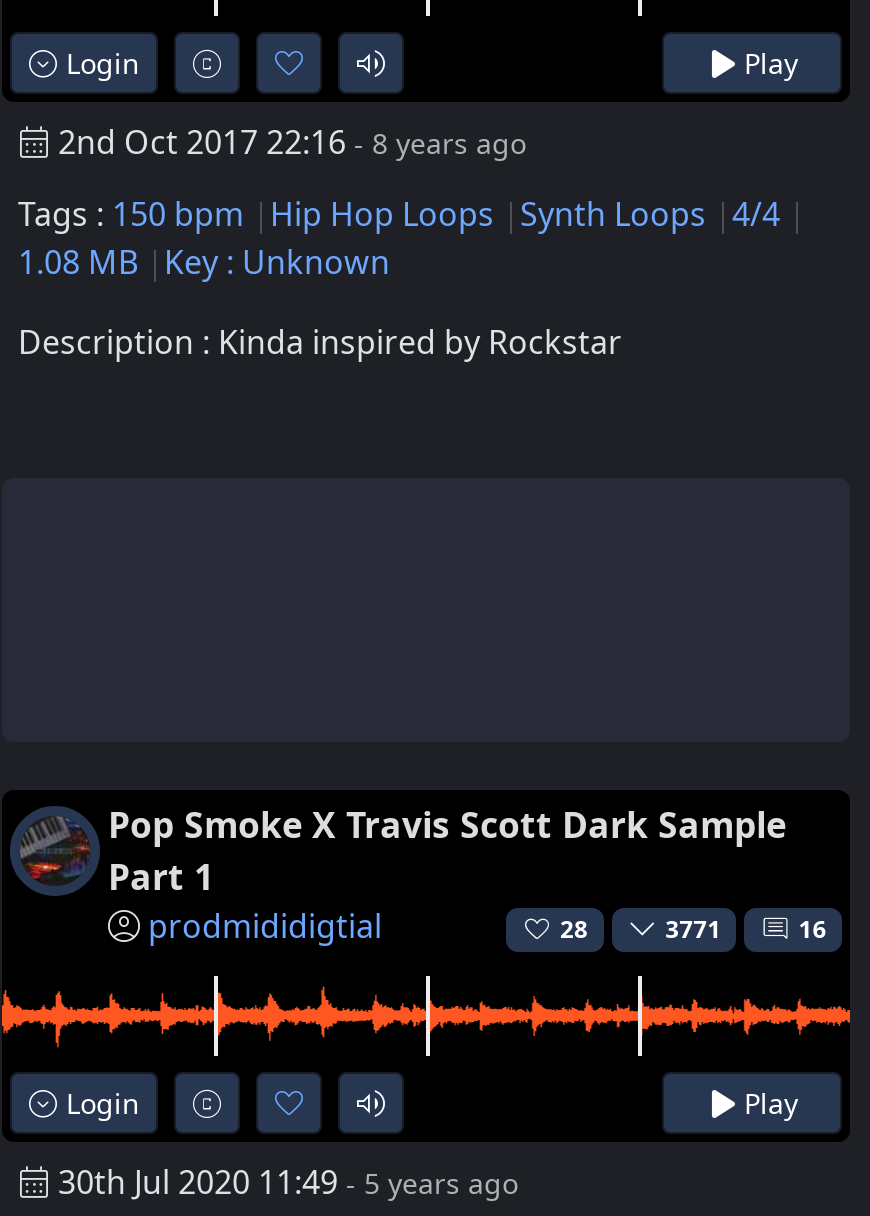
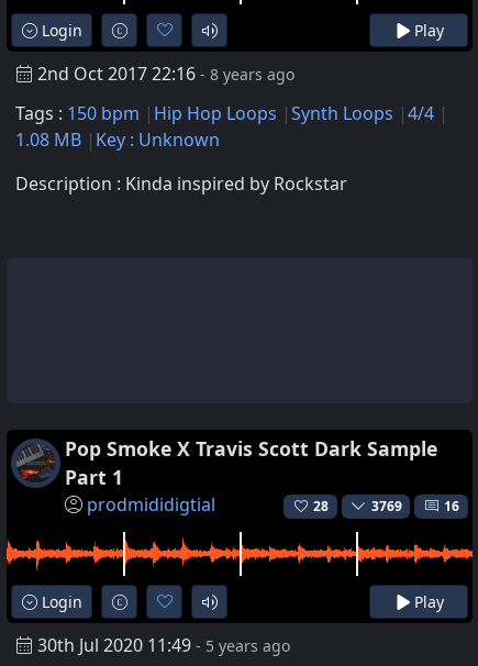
[665,913,721,947] 3771 -> [371,497,402,516] 3769

